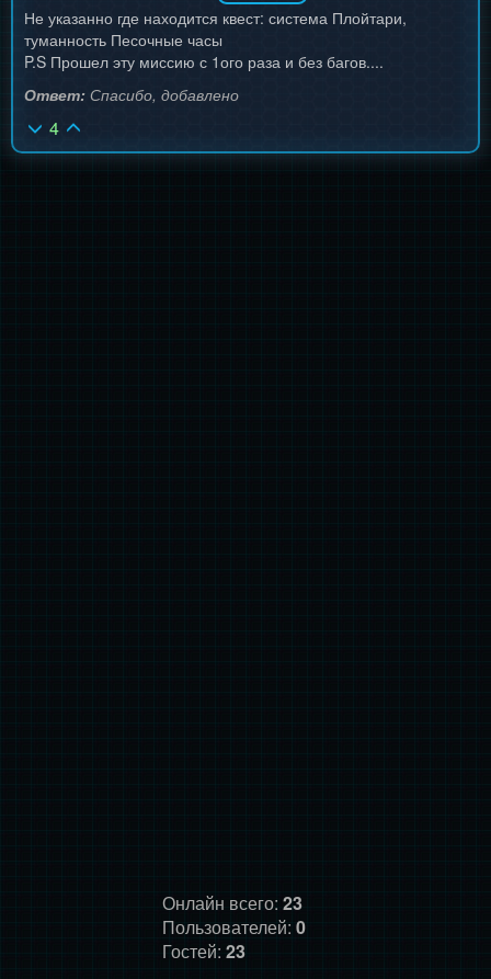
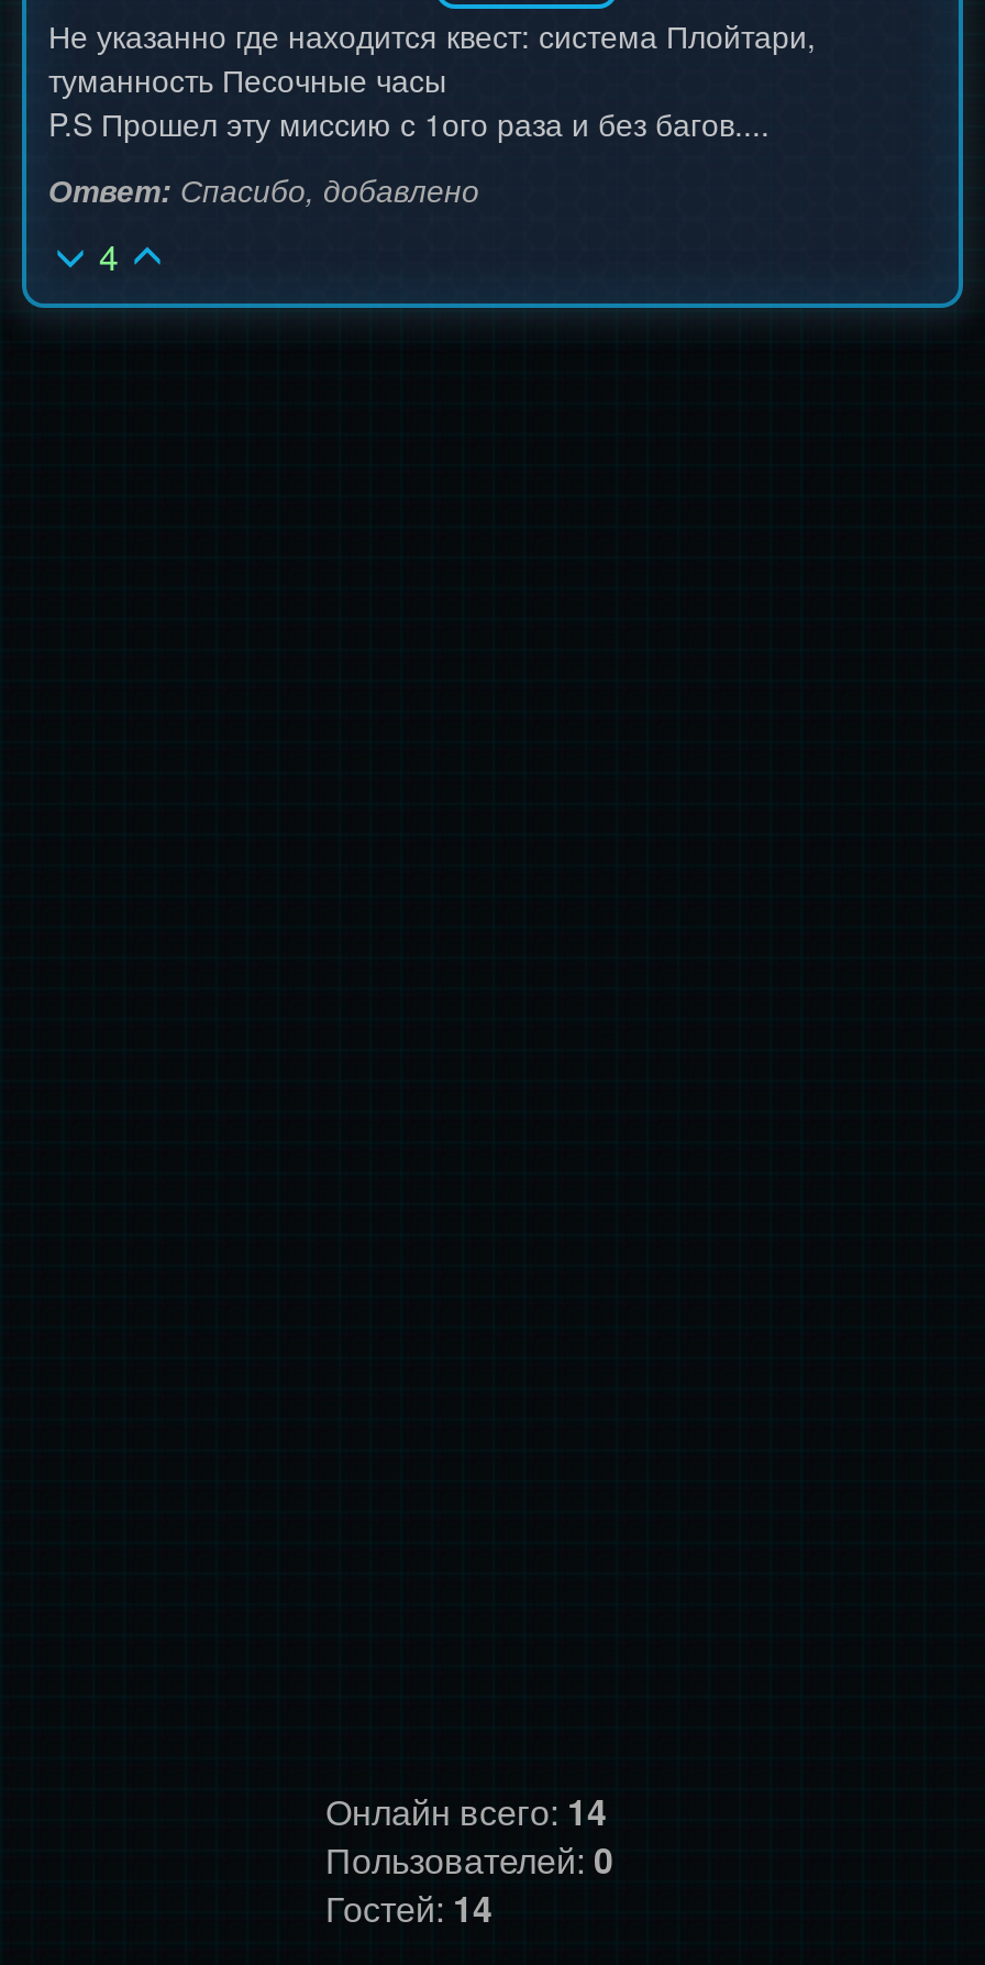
[162,890,302,915] Онлайн всего: 23 -> [325,1786,607,1836] Онлайн всего: 14
[162,938,245,964] Гостей: 23 -> [325,1883,492,1933] Гостей: 14

